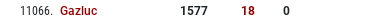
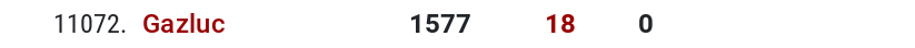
[20,4,97,18] 11066. Gazluc -> [53,9,225,40] 11072. Gazluc

